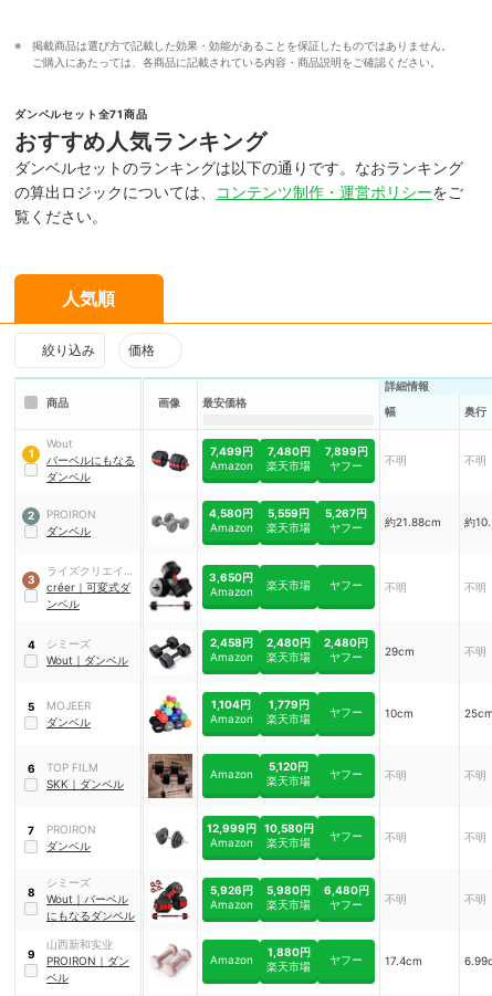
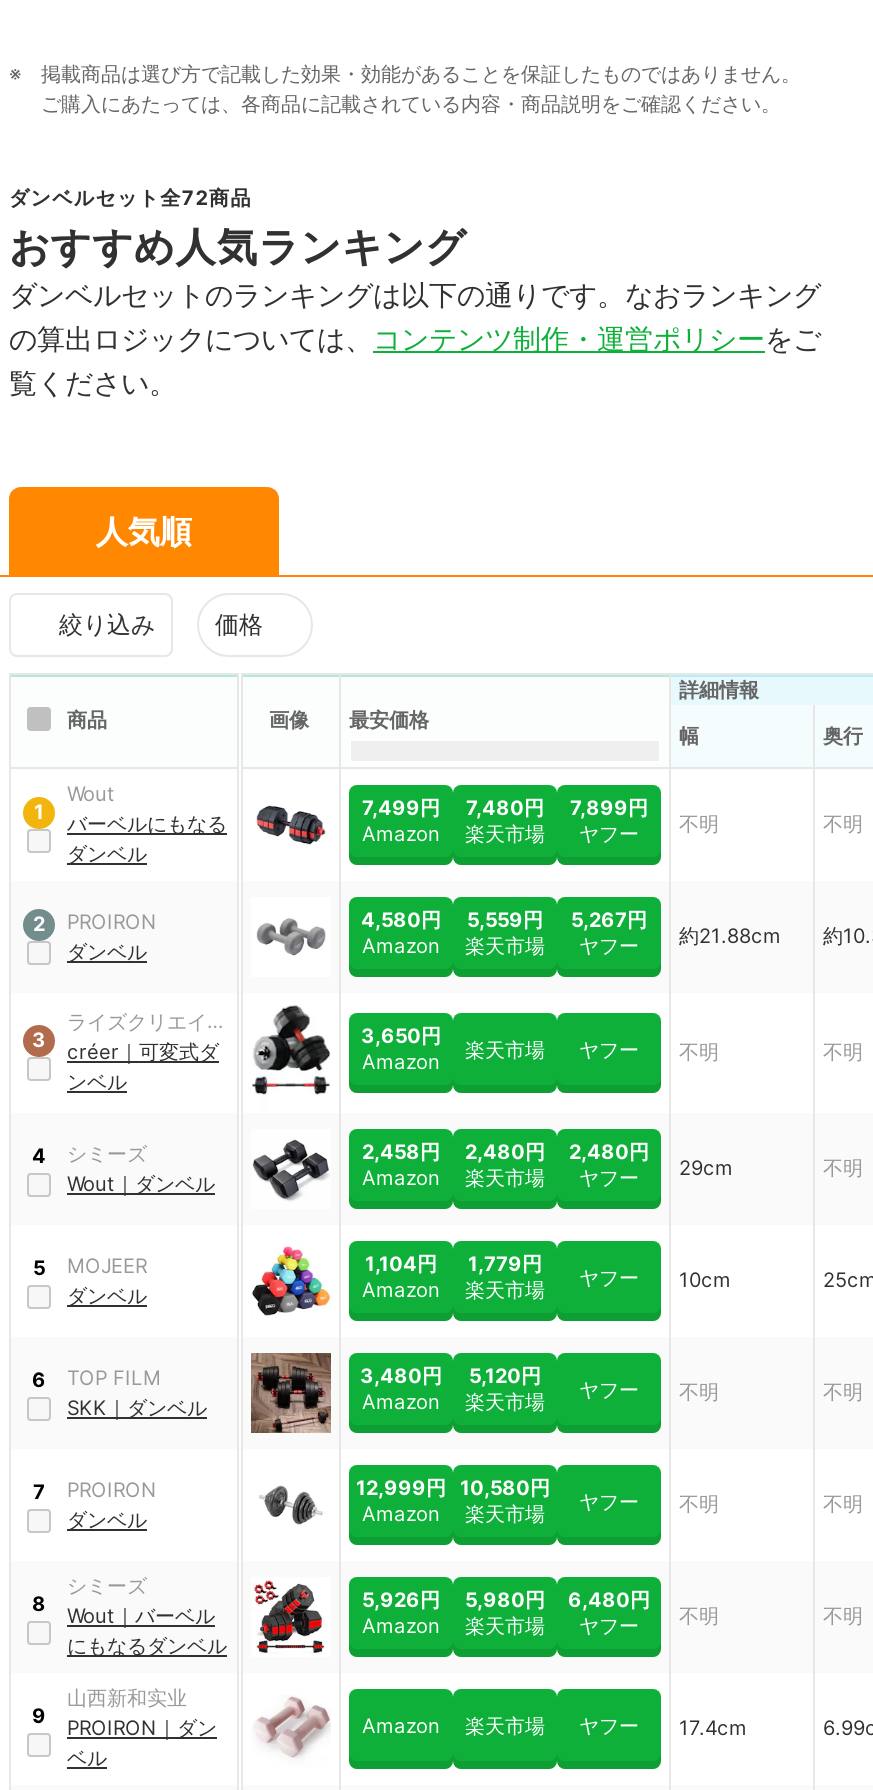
[14,107,148,120] ダンベルセット全71商品 -> [9,185,252,209] ダンベルセット全72商品
none -> [360,1364,442,1388] 3,480円
[267,946,310,959] 1,880円 -> none

